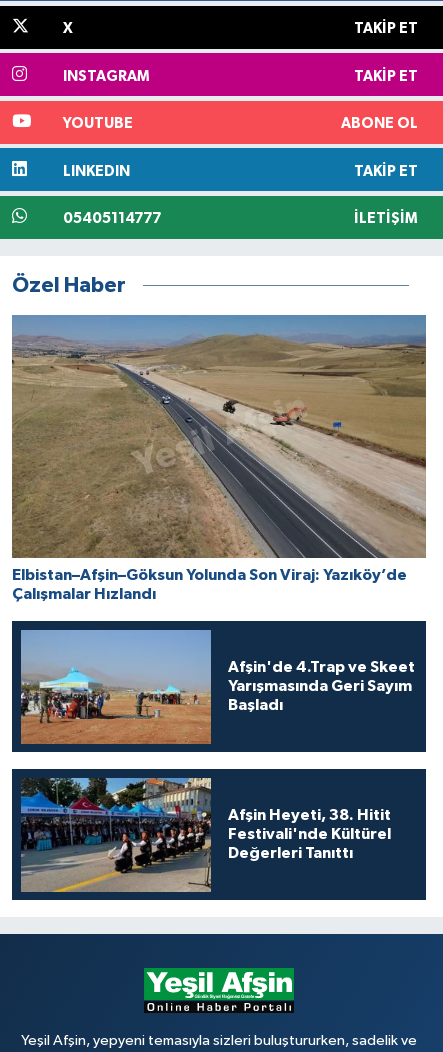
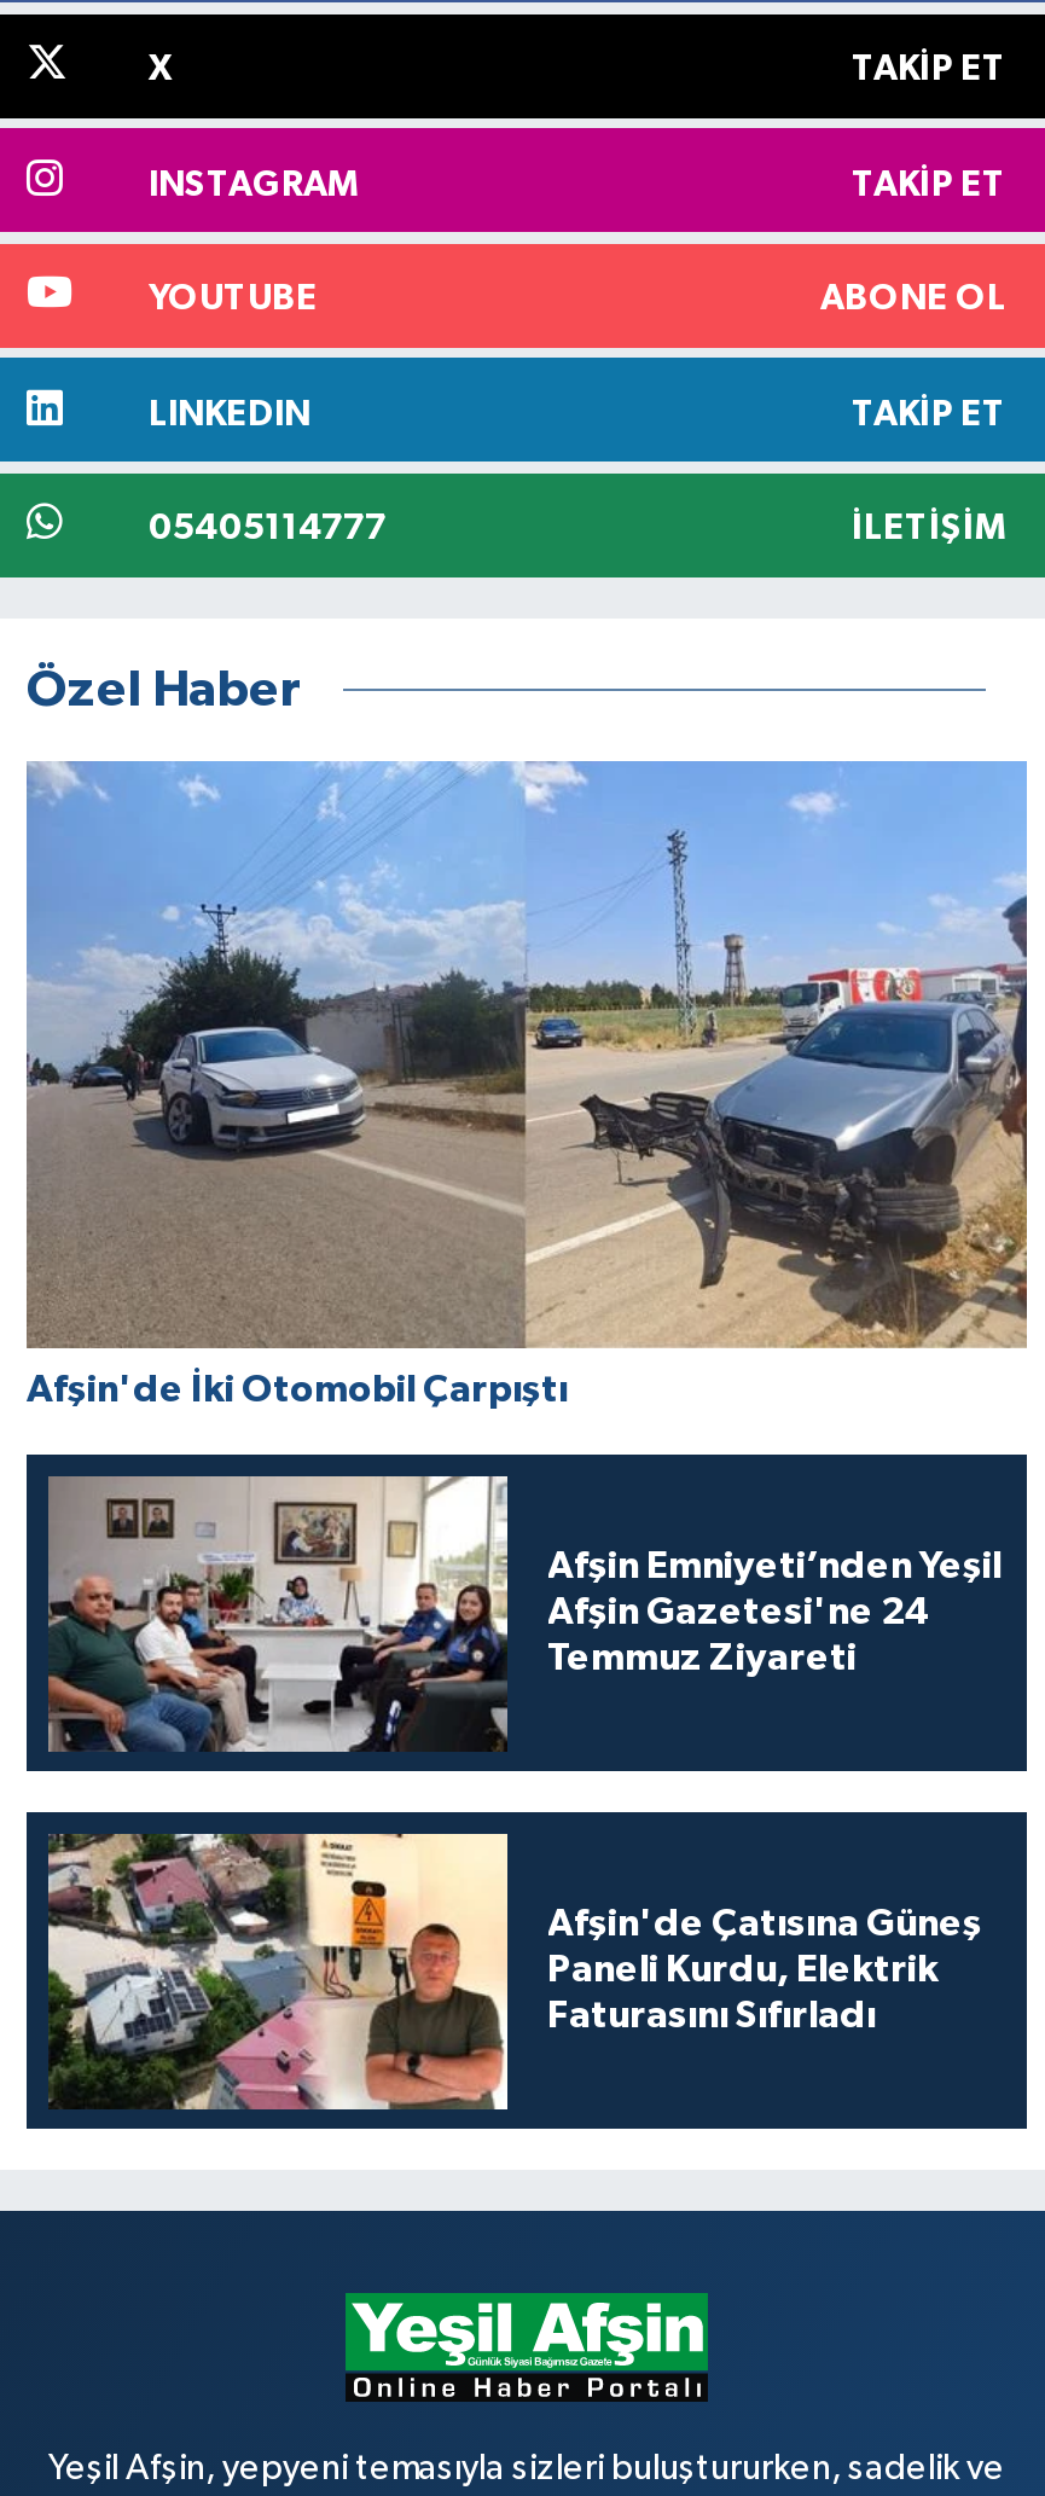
[11,315,427,602] [image] | Elbistan–Afşin–Göksun Yolunda Son Viraj: Yazıköy’de | Çalışmalar Hızlandı -> [24,761,1029,1409] [image] | Afşin'de İki Otomobil Çarpıştı
[20,630,414,745] [image] | Afşin'de 4.Trap ve Skeet | Yarışmasında Geri Sayım | Başladı -> [48,1474,1002,1754] [image] | Afşin Emniyeti’nden Yeşil | Afşin Gazetesi'ne 24 | Temmuz Ziyareti
[20,777,390,893] [image] | Afşin Heyeti, 38. Hitit | Festivali'nde Kültürel | Değerleri Tanıttı -> [46,1832,982,2112] [image] | Afşin'de Çatısına Güneş | Paneli Kurdu, Elektrik | Faturasını Sıfırladı

